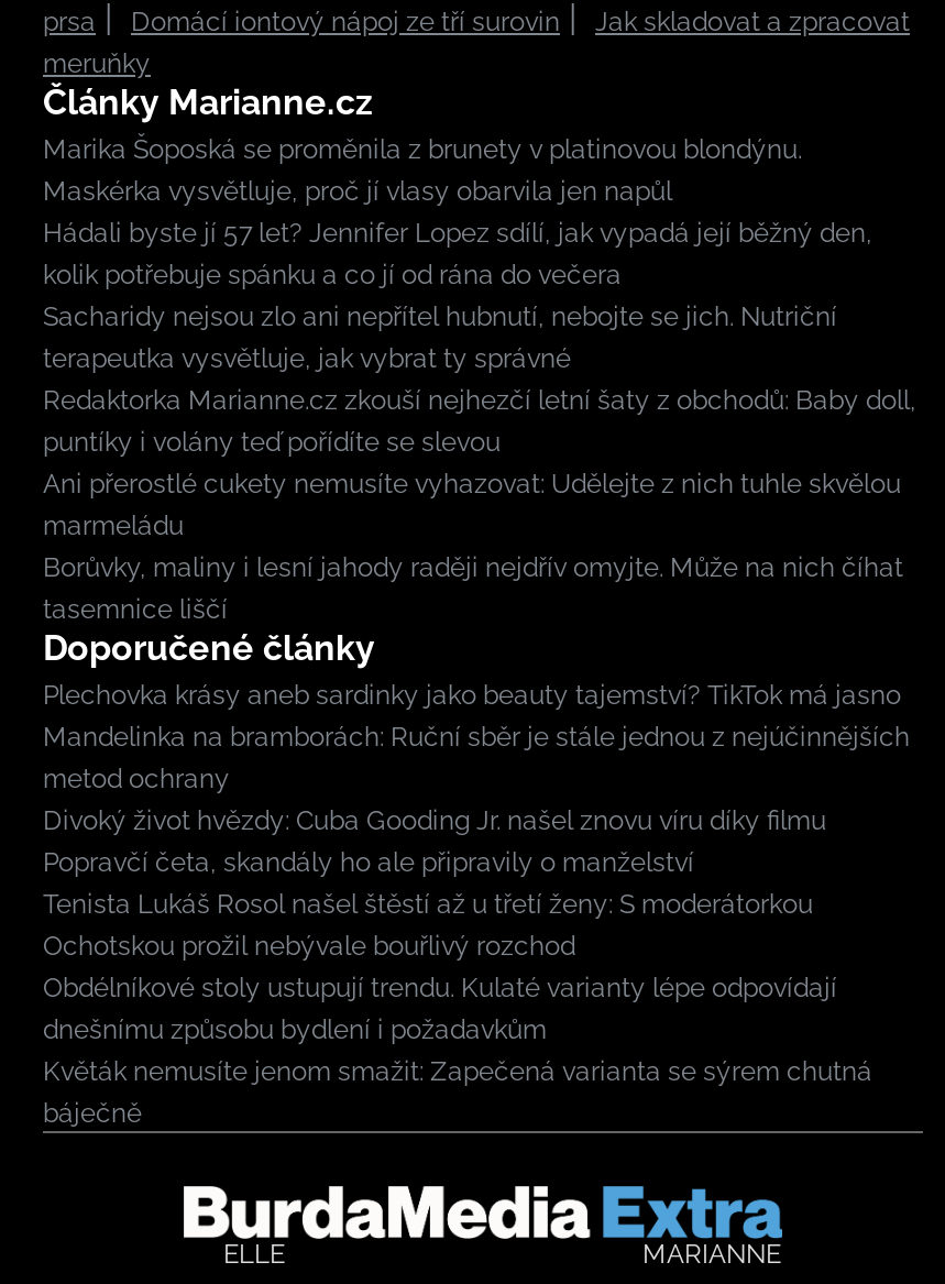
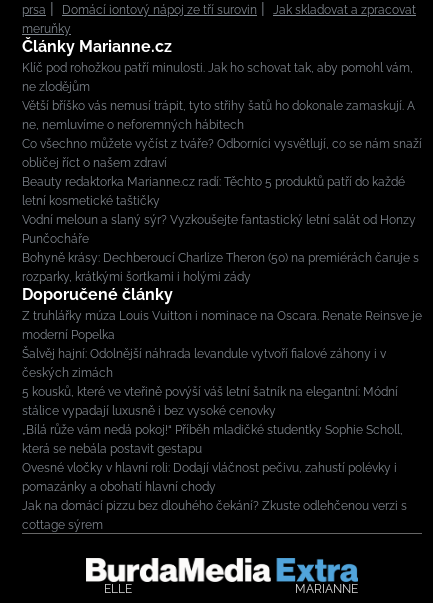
[43,134,916,625] Marika Šoposká se proměnila z brunety v platinovou blondýnu. | Maskérka vysvětluje, proč jí vlasy obarvila jen napůl | Hádali byste jí 57 let? Jennifer Lopez sdílí, jak vypadá její běžný den, | kolik potřebuje spánku a co jí od rána do večera | Sacharidy nejsou zlo ani nepřítel hubnutí, nebojte se jich. Nutriční | terapeutka vysvětluje, jak vybrat ty správné | Redaktorka Marianne.cz zkouší nejhezčí letní šaty z obchodů: Baby doll, | puntíky i volány teď pořídíte se slevou | Ani přerostlé cukety nemusíte vyhazovat: Udělejte z nich tuhle skvělou | marmeládu | Borůvky, maliny i lesní jahody raději nejdřív omyjte. Může na nich číhat | tasemnice liščí -> [22,61,422,284] Klíč pod rohožkou patří minulosti. Jak ho schovat tak, aby pomohl vám, | ne zlodějům | Větší bříško vás nemusí trápit, tyto střihy šatů ho dokonale zamaskují. A | ne, nemluvíme o neforemných hábitech | Co všechno můžete vyčíst z tváře? Odborníci vysvětlují, co se nám snaží | obličej říct o našem zdraví | Beauty redaktorka Marianne.cz radí: Těchto 5 produktů patří do každé | letní kosmetické taštičky | Vodní meloun a slaný sýr? Vyzkoušejte fantastický letní salát od Honzy | Punčocháře | Bohyně krásy: Dechberoucí Charlize Theron (50) na premiérách čaruje s | rozparky, krátkými šortkami i holými zády
[43,680,910,1129] Plechovka krásy aneb sardinky jako beauty tajemství? TikTok má jasno | Mandelinka na bramborách: Ruční sběr je stále jednou z nejúčinnějších | metod ochrany | Divoký život hvězdy: Cuba Gooding Jr. našel znovu víru díky filmu | Popravčí četa, skandály ho ale připravily o manželství | Tenista Lukáš Rosol našel štěstí až u třetí ženy: S moderátorkou | Ochotskou prožil nebývale bouřlivý rozchod | Obdélníkové stoly ustupují trendu. Kulaté varianty lépe odpovídají | dnešnímu způsobu bydlení i požadavkům | Květák nemusíte jenom smažit: Zapečená varianta se sýrem chutná | báječně -> [22,309,422,532] Z truhlářky múza Louis Vuitton i nominace na Oscara. Renate Reinsve je | moderní Popelka | Šalvěj hajní: Odolnější náhrada levandule vytvoří fialové záhony i v | českých zimách | 5 kousků, které ve vteřině povýší váš letní šatník na elegantní: Módní | stálice vypadají luxusně i bez vysoké cenovky | „Bílá růže vám nedá pokoj!“ Příběh mladičké studentky Sophie Scholl, | která se nebála postavit gestapu | Ovesné vločky v hlavní roli: Dodají vláčnost pečivu, zahustí polévky i | pomazánky a obohatí hlavní chody | Jak na domácí pizzu bez dlouhého čekání? Zkuste odlehčenou verzi s | cottage sýrem

